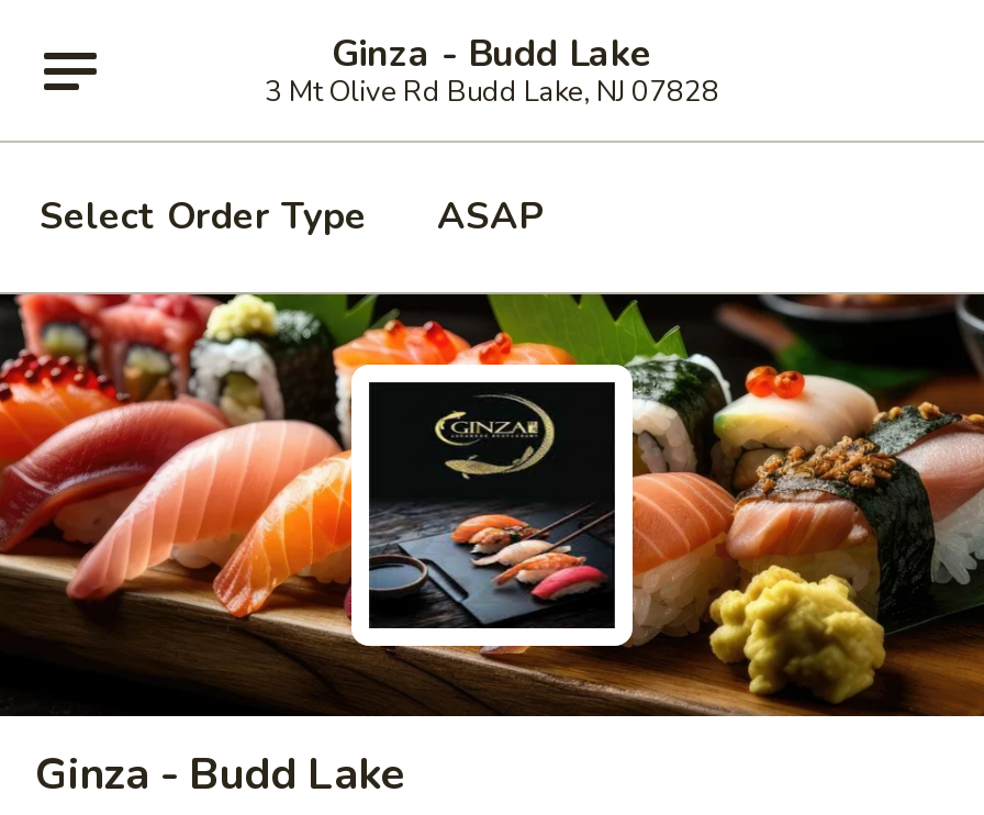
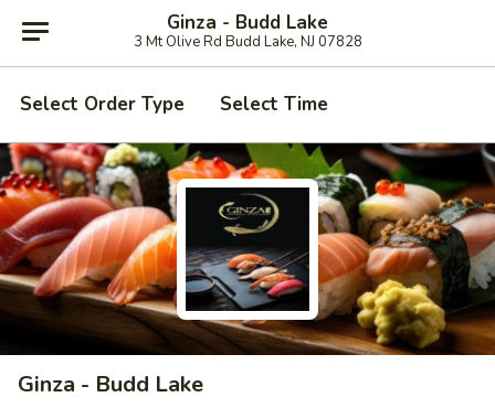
[437,191,543,242] ASAP -> [220,92,328,117] Select Time

